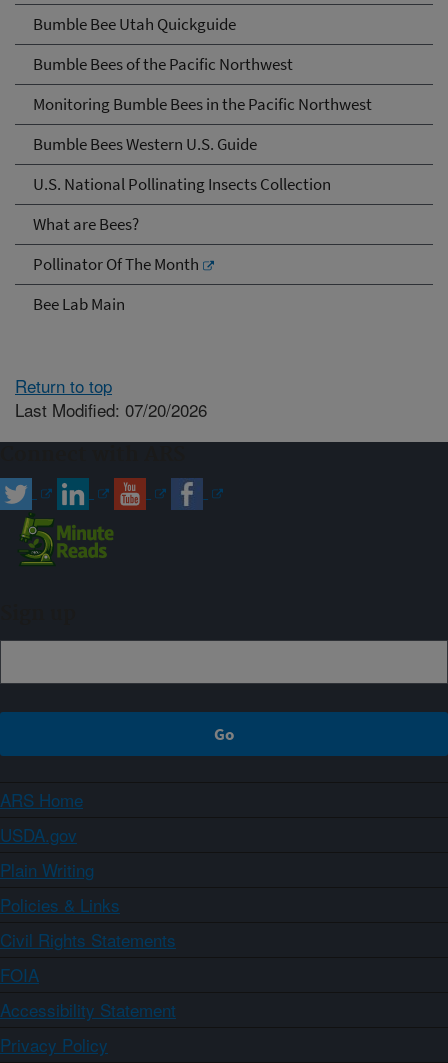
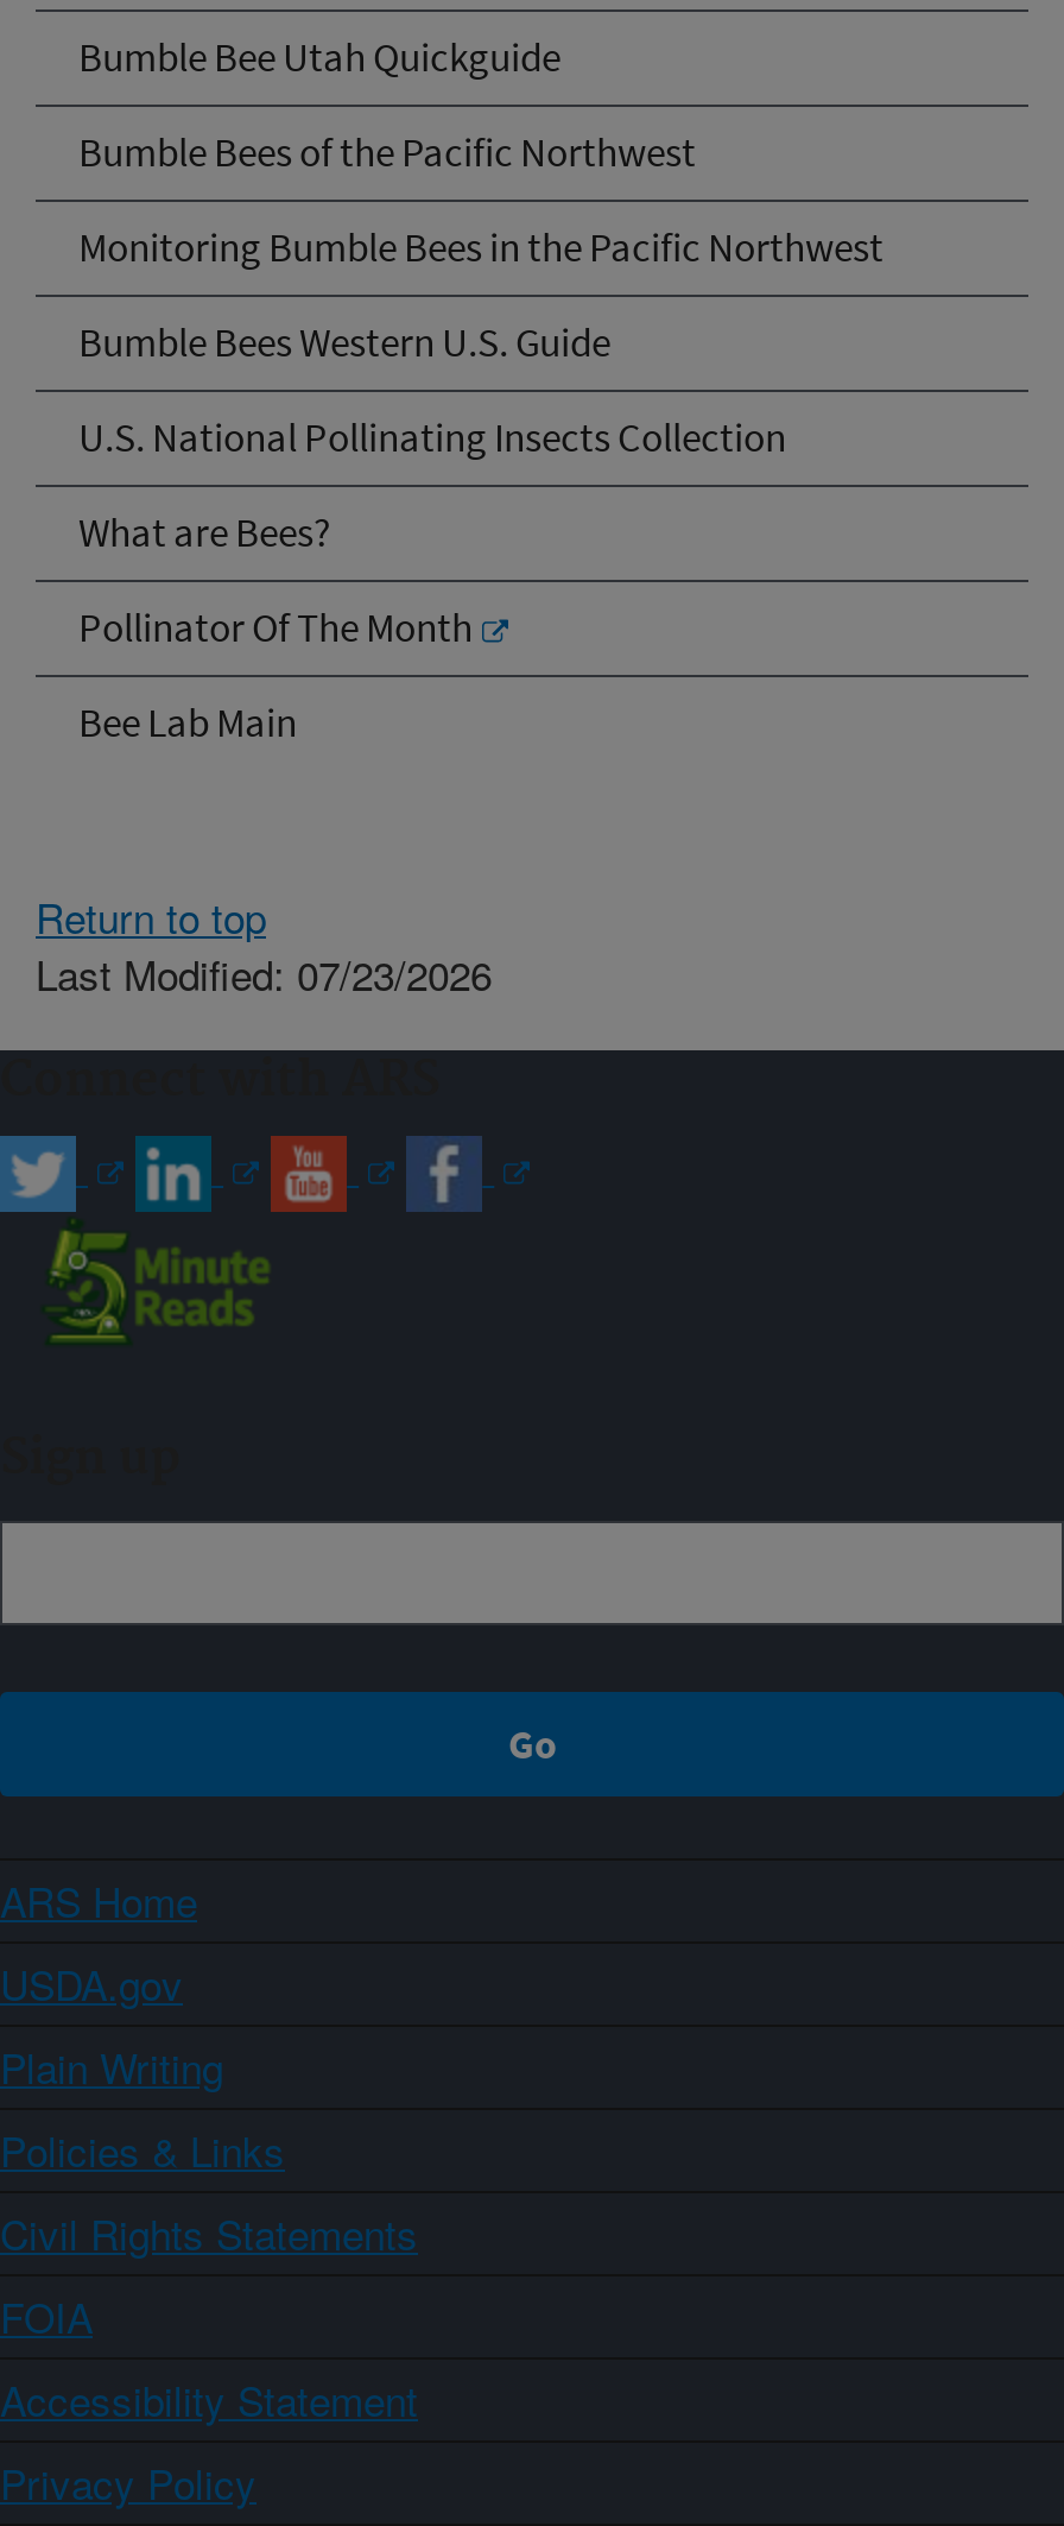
[15,396,207,421] Last Modified: 07/20/2026 -> [36,942,492,1002] Last Modified: 07/23/2026

